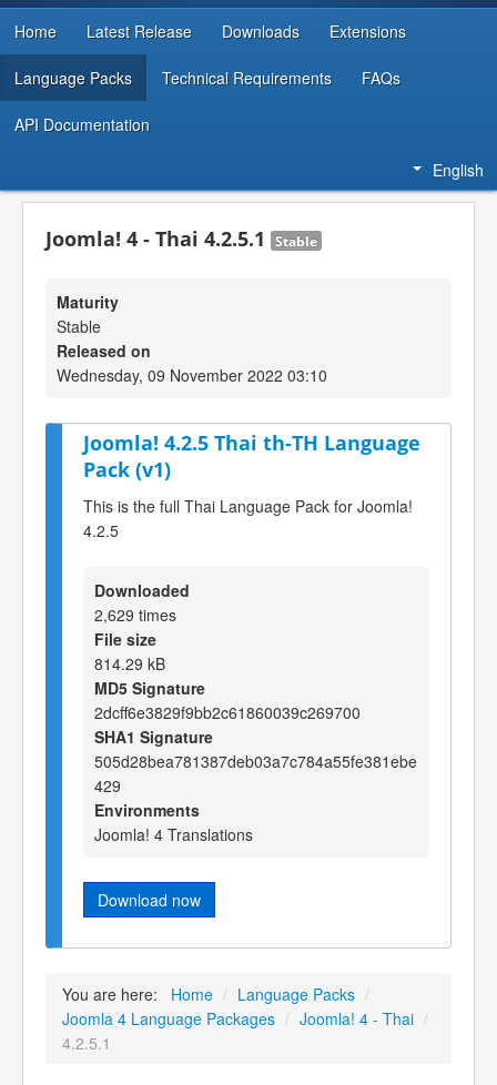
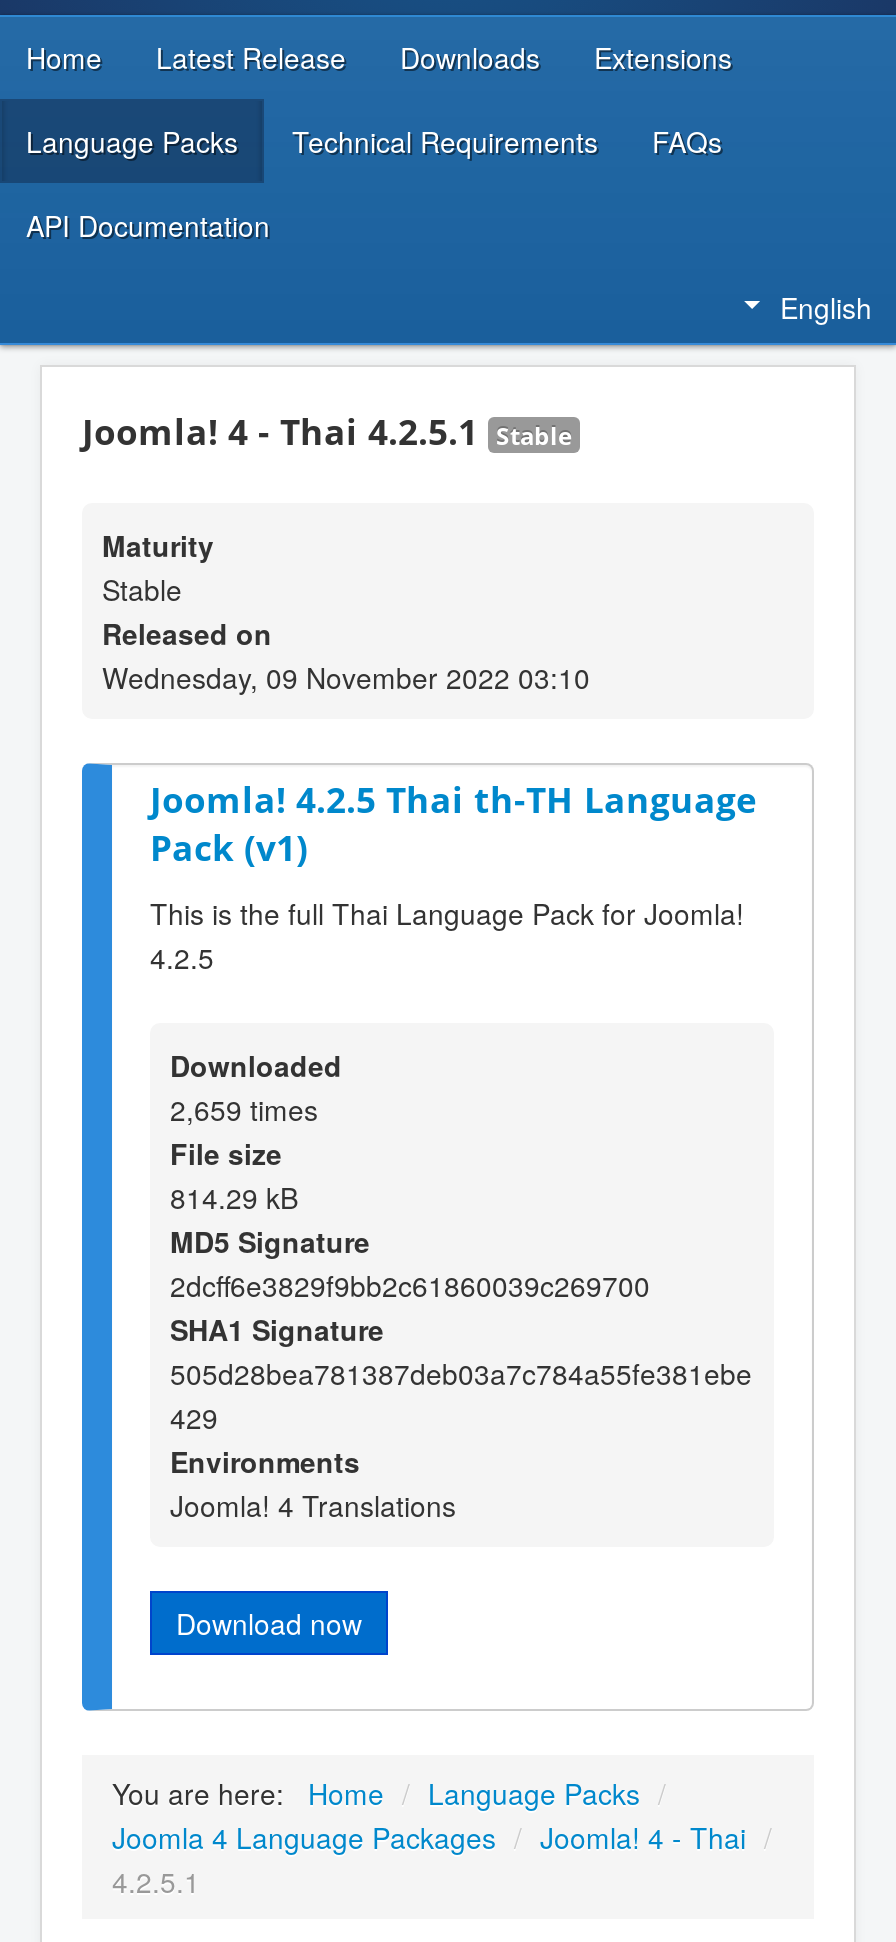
[94,604,176,626] 2,629 times -> [170,1089,318,1129] 2,659 times

